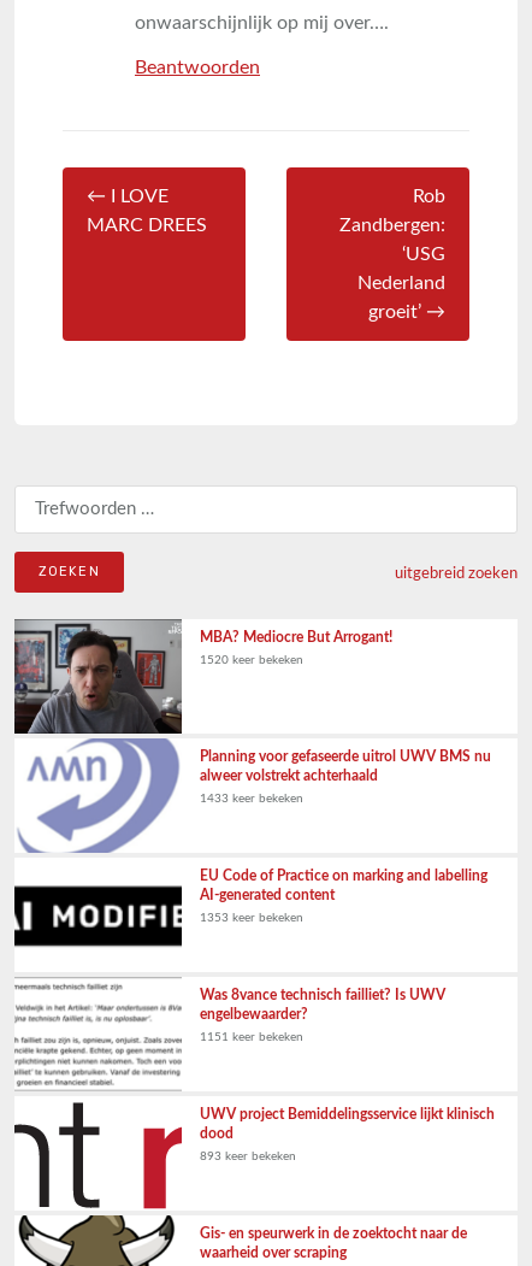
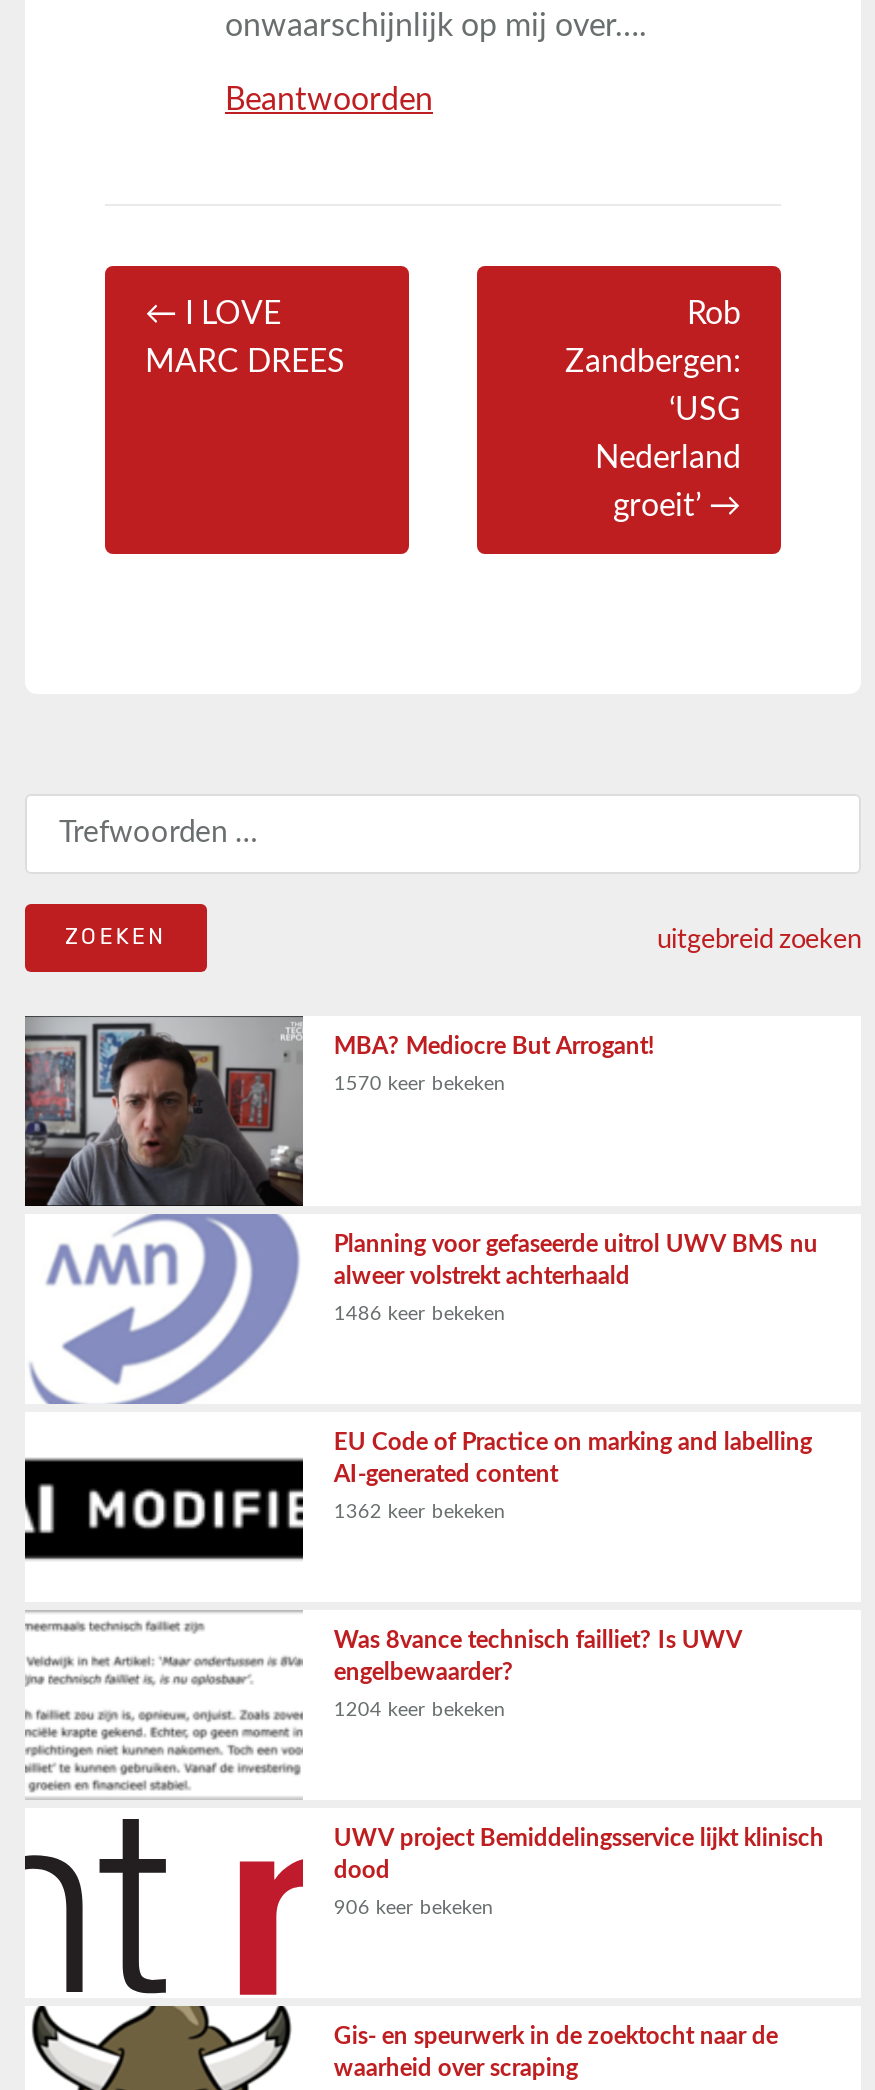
[200,654,304,666] 1520 keer bekeken -> [334,1074,506,1094] 1570 keer bekeken
[200,792,304,805] 1433 keer bekeken -> [334,1304,506,1324] 1486 keer bekeken
[200,912,304,924] 1353 keer bekeken -> [334,1502,506,1522] 1362 keer bekeken
[200,1031,304,1043] 1151 keer bekeken -> [334,1700,506,1720] 1204 keer bekeken
[200,1150,296,1162] 893 keer bekeken -> [334,1898,494,1918] 906 keer bekeken

